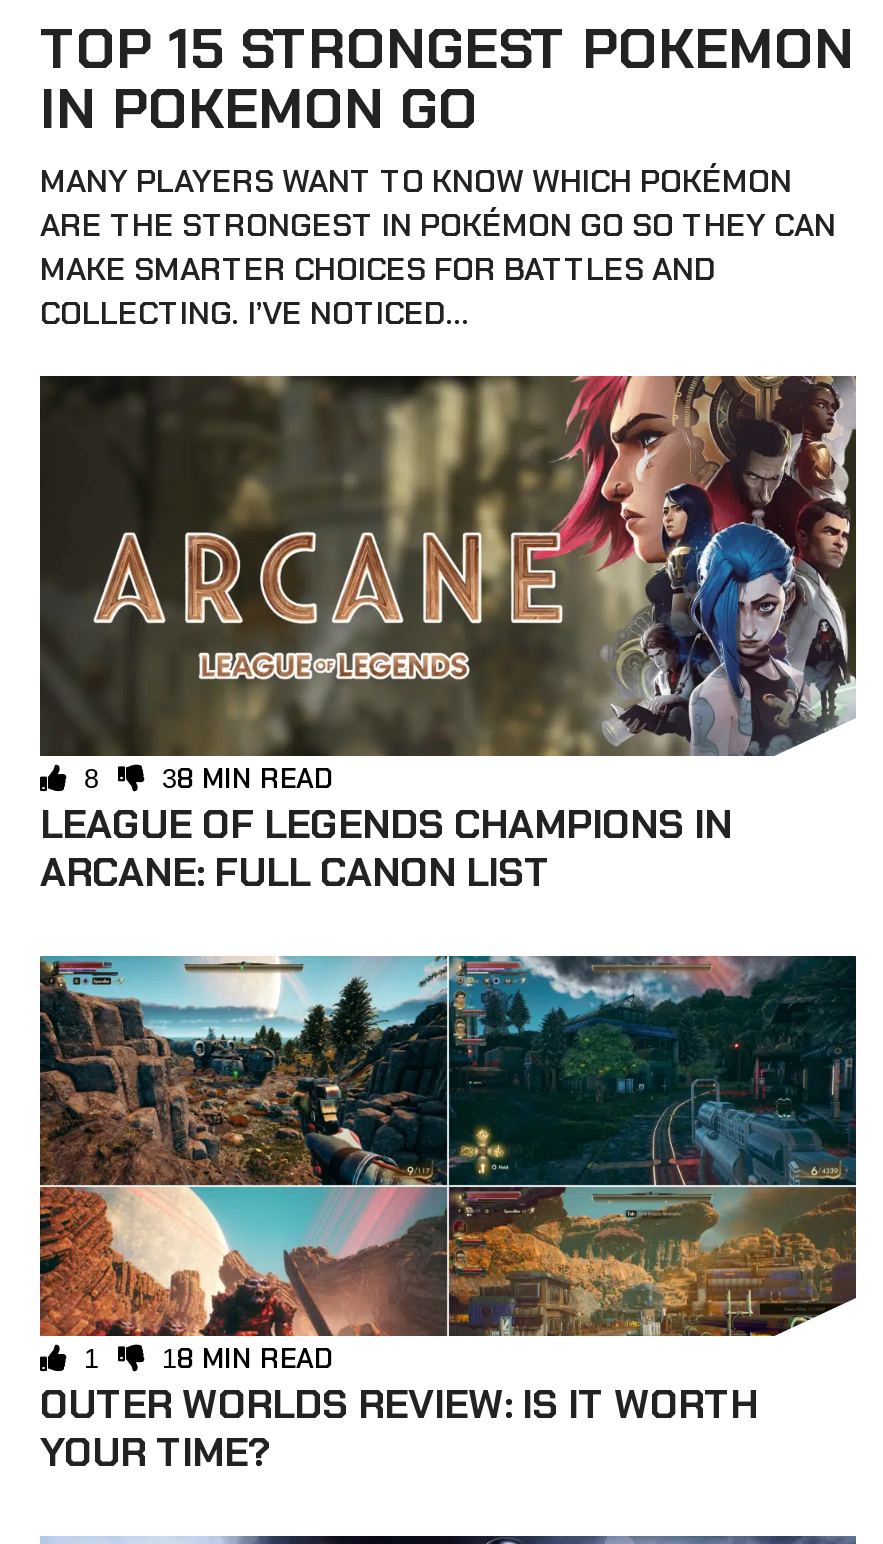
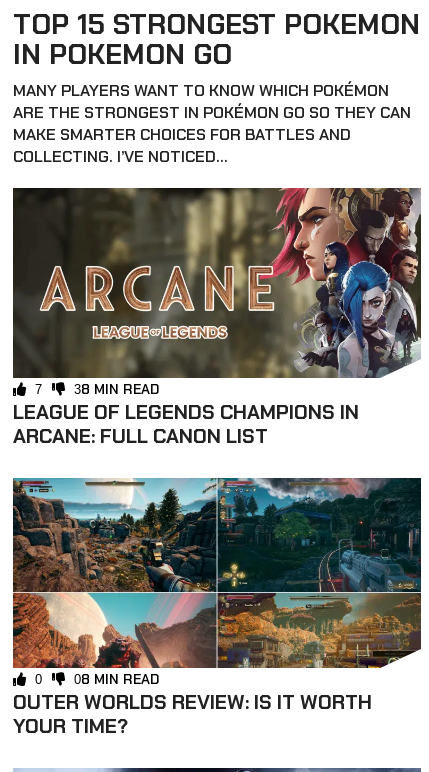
[84,763,98,793] 8 -> [35,381,42,396] 7
[84,1343,98,1373] 1 -> [35,671,42,686] 0
[162,1340,332,1376] 18 MIN READ -> [74,670,159,688] 08 MIN READ

